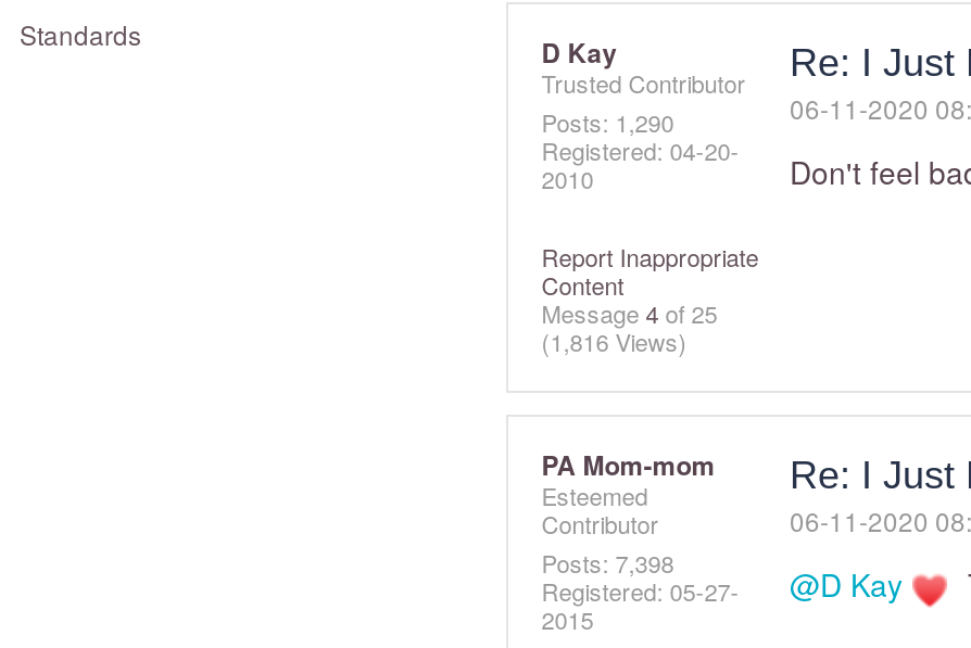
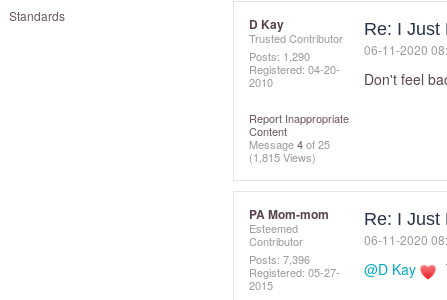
[541,324,687,359] (1,816 Views) -> [249,149,316,165] (1,815 Views)
[541,546,674,580] Posts: 7,398 -> [249,251,310,267] Posts: 7,396

